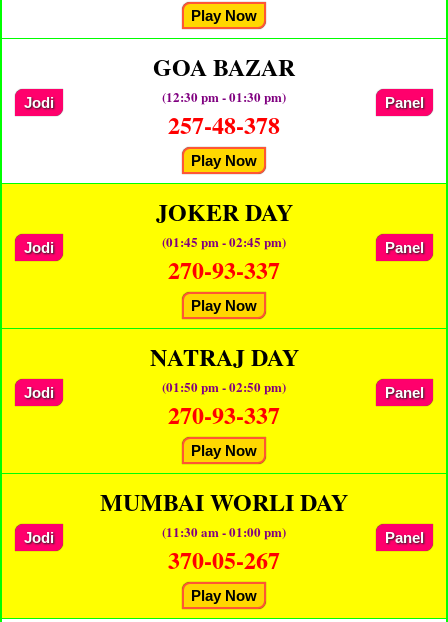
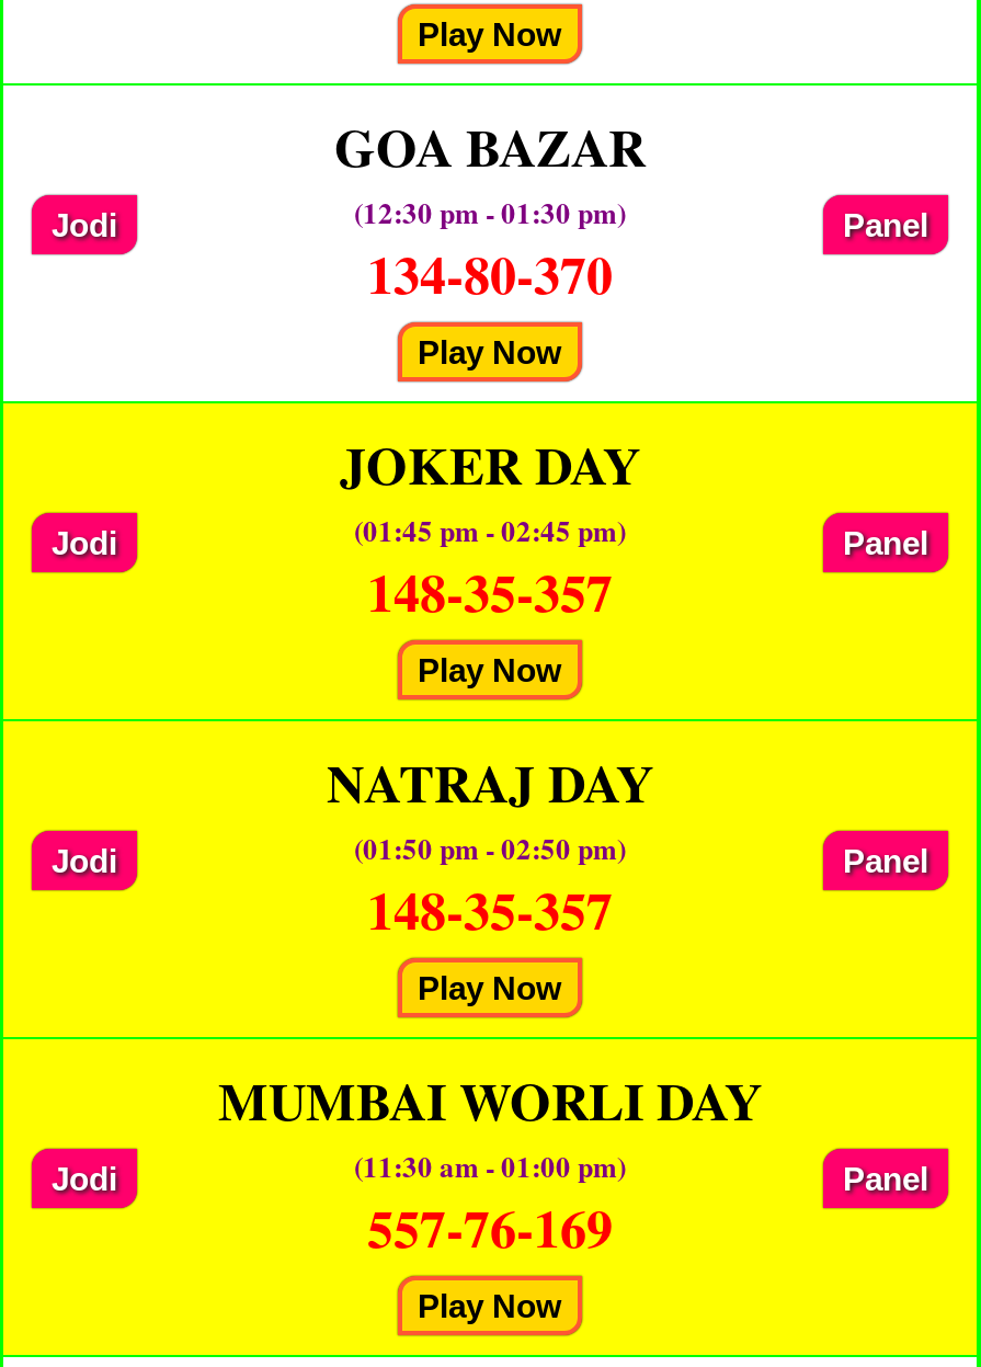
[168,107,280,142] 257-48-378 -> [367,234,613,311] 134-80-370
[168,252,280,287] 270-93-337 -> [367,552,613,629] 148-35-357
[168,397,280,432] 270-93-337 -> [367,870,613,947] 148-35-357
[168,542,280,577] 370-05-267 -> [367,1188,613,1265] 557-76-169

